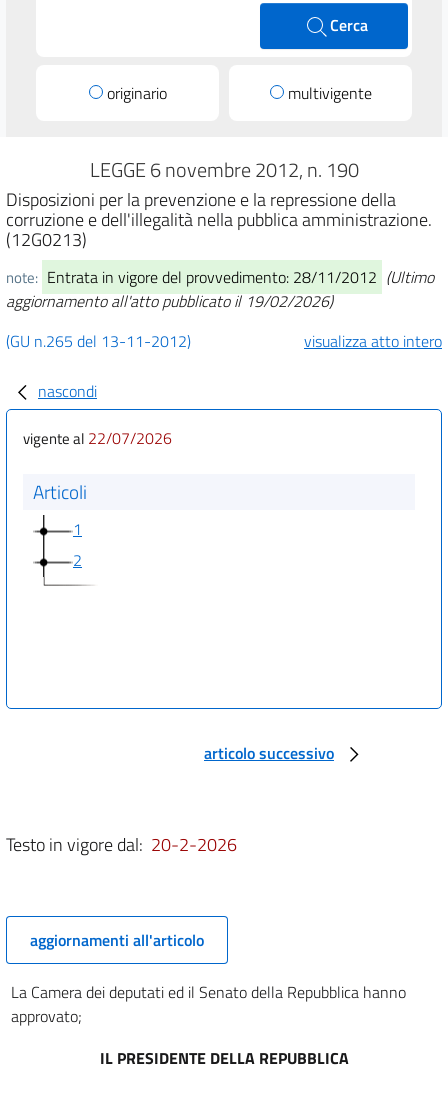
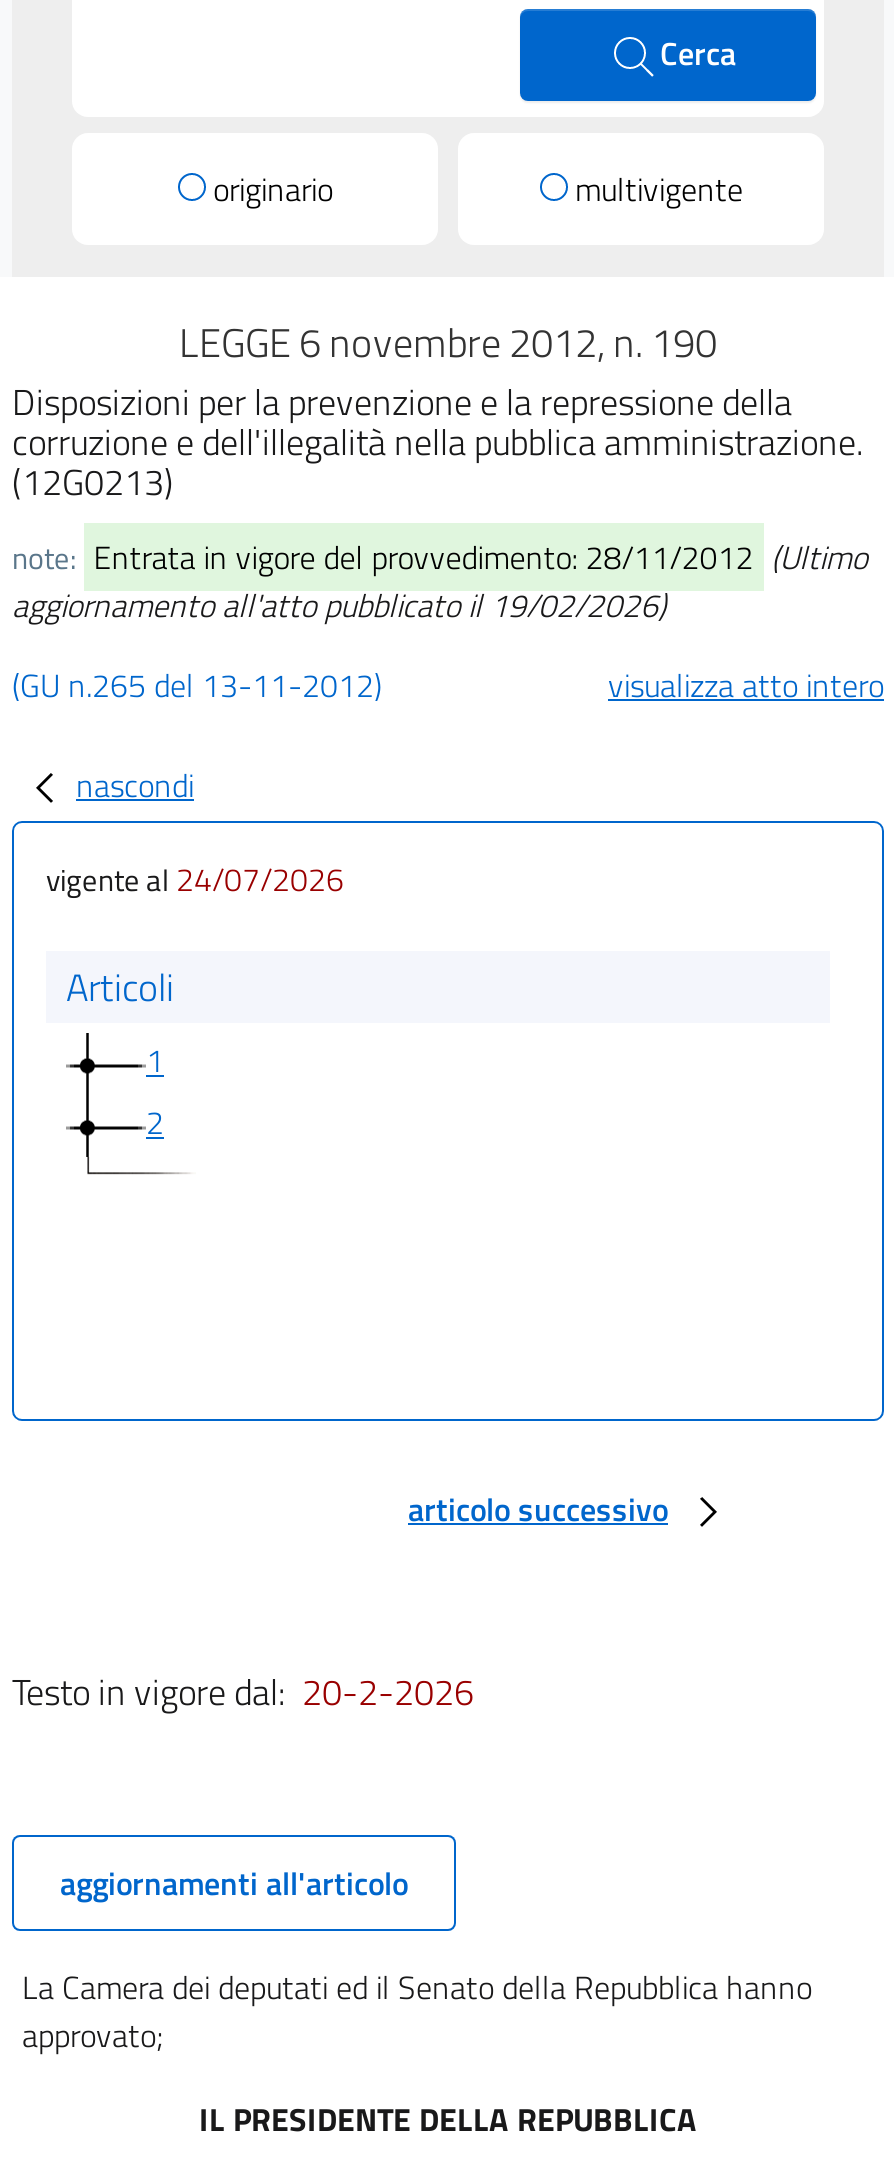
[23,426,172,450] vigente al 22/07/2026 -> [46,855,344,903] vigente al 24/07/2026

